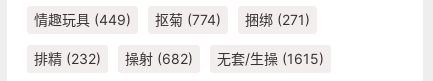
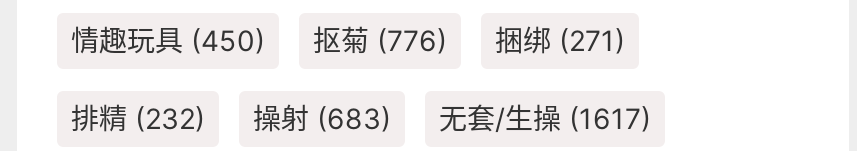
[34,11,131,28] 情趣玩具(449) -> [71,24,265,58] 情趣玩具(450)
[155,11,221,28] 抠菊(774) -> [313,24,447,58] 抠菊(776)
[125,50,193,67] 操射(682) -> [253,102,391,136] 操射(683)
[217,50,324,67] 无套/生操(1615) -> [439,102,651,136] 无套/生操(1617)

